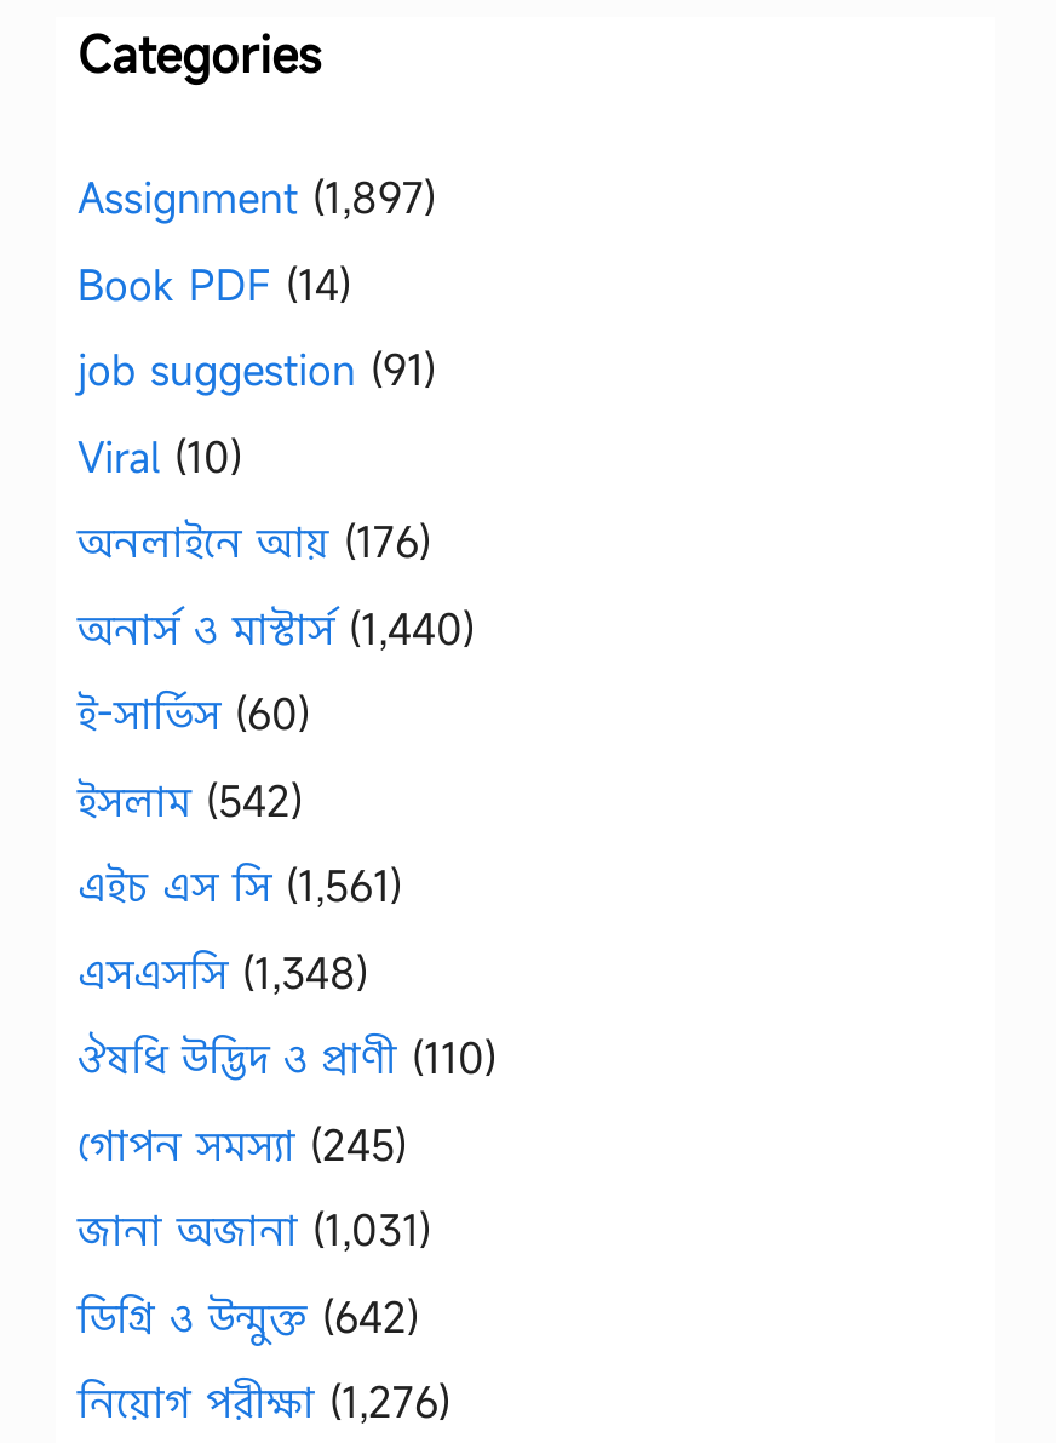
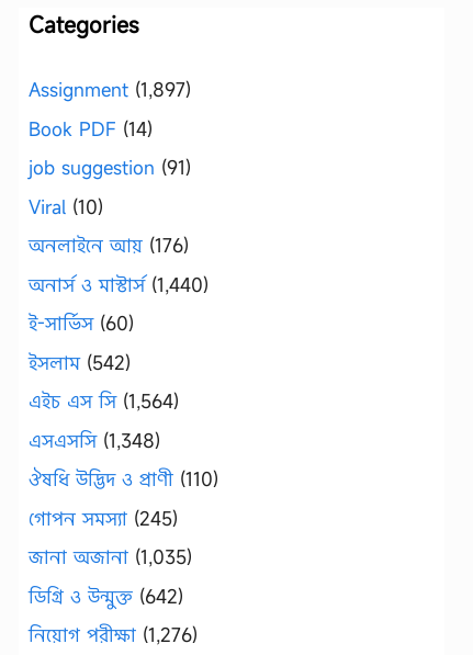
[78,858,402,914] এইচ এস সি (1,561) -> [29,388,179,414] এইচ এস সি (1,564)
[78,1202,431,1258] জানা অজানা (1,031) -> [29,544,192,569] জানা অজানা (1,035)

